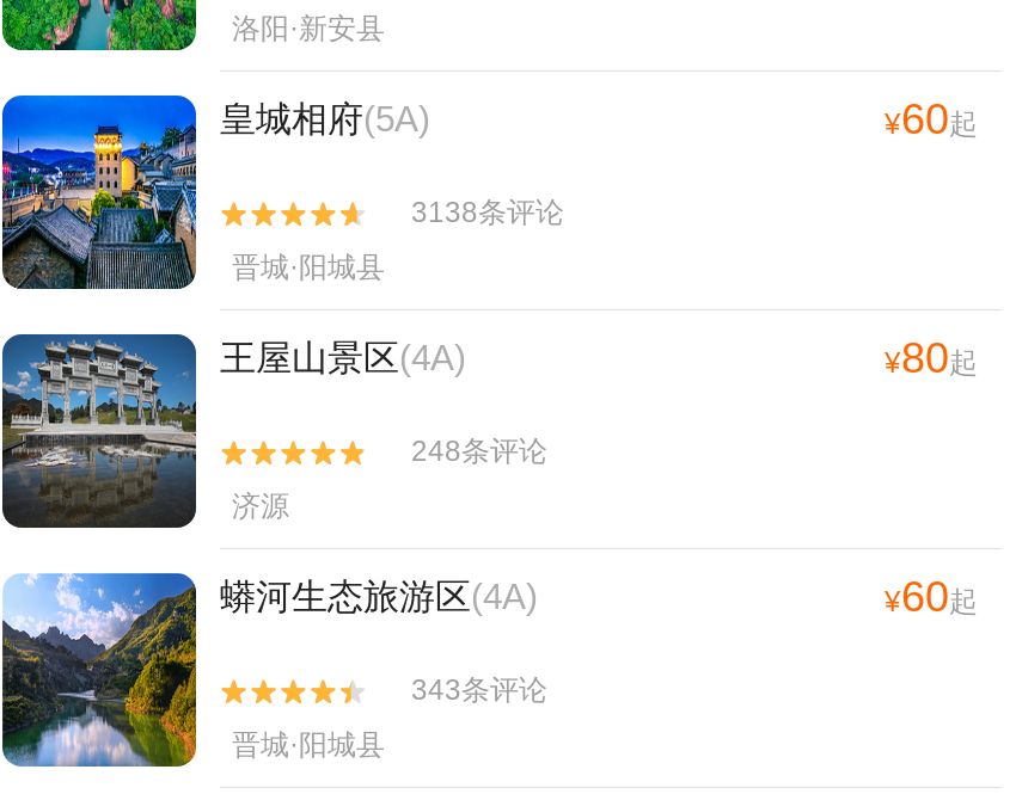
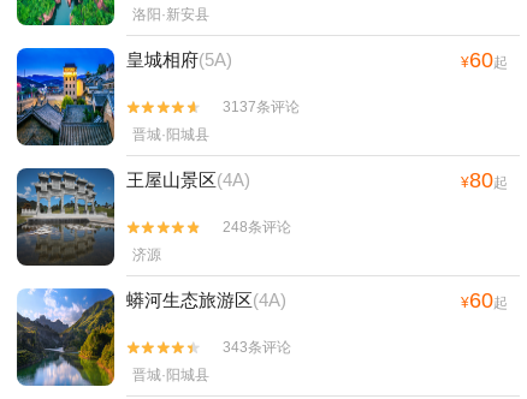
[411,195,564,229] 3138条评论 -> [223,98,300,115] 3137条评论

